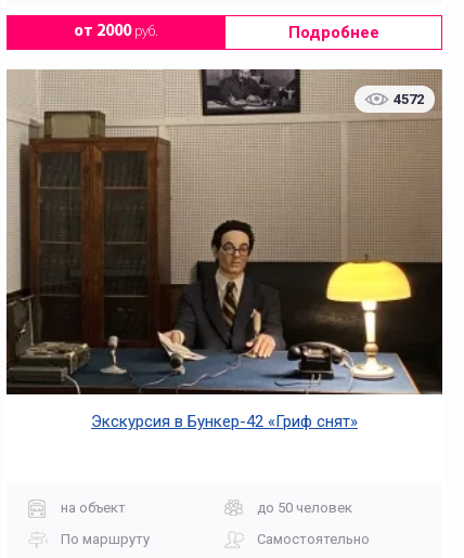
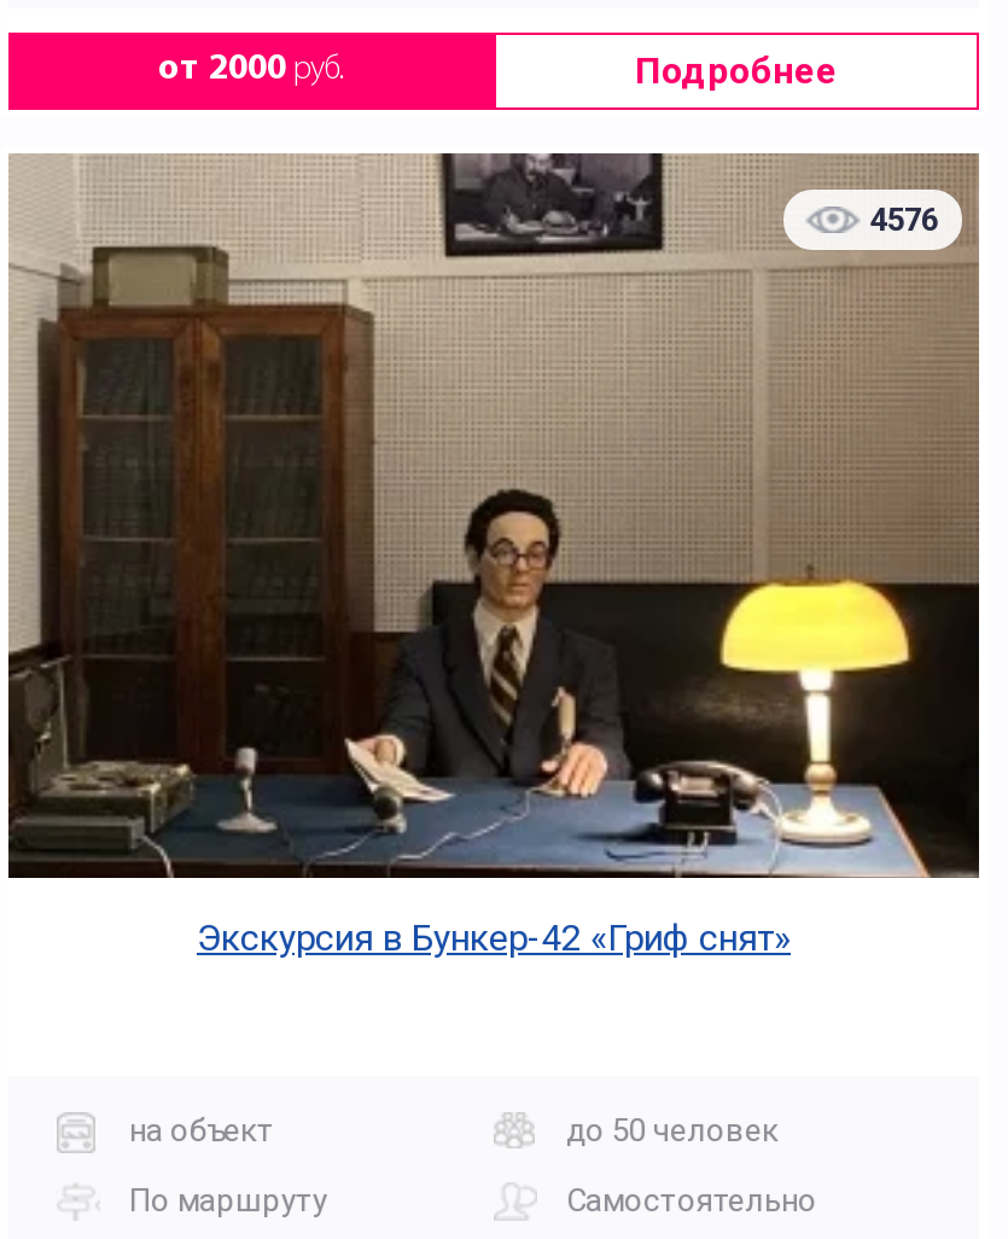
[394,91,424,107] 4572 -> [870,202,938,238] 4576

